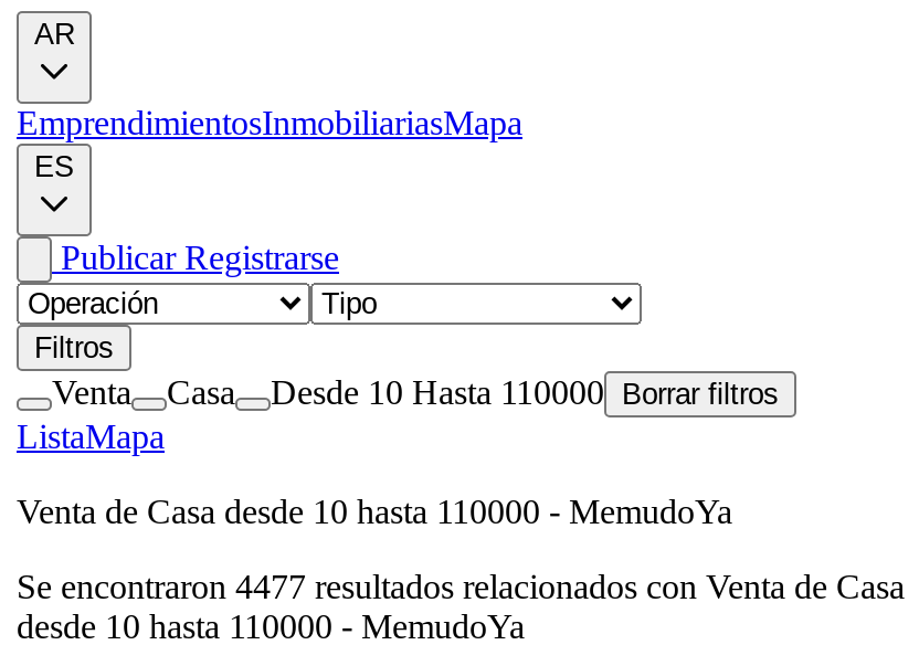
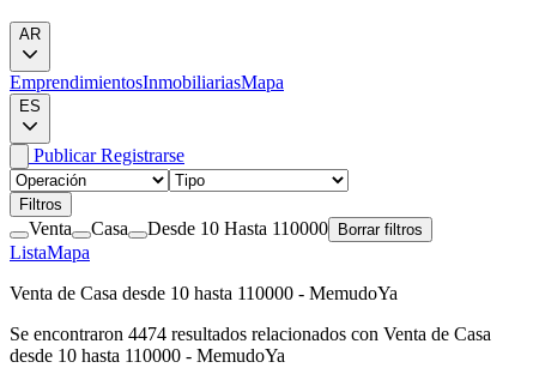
[17,568,905,606] Se encontraron 4477 resultados relacionados con Venta de Casa -> [10,324,491,344] Se encontraron 4474 resultados relacionados con Venta de Casa

